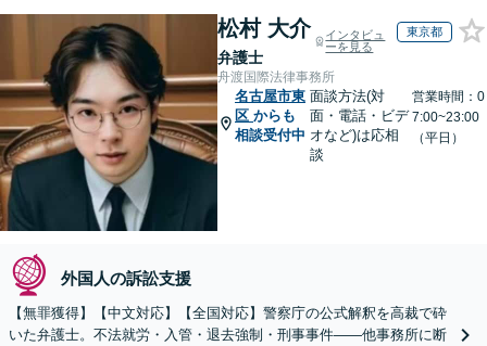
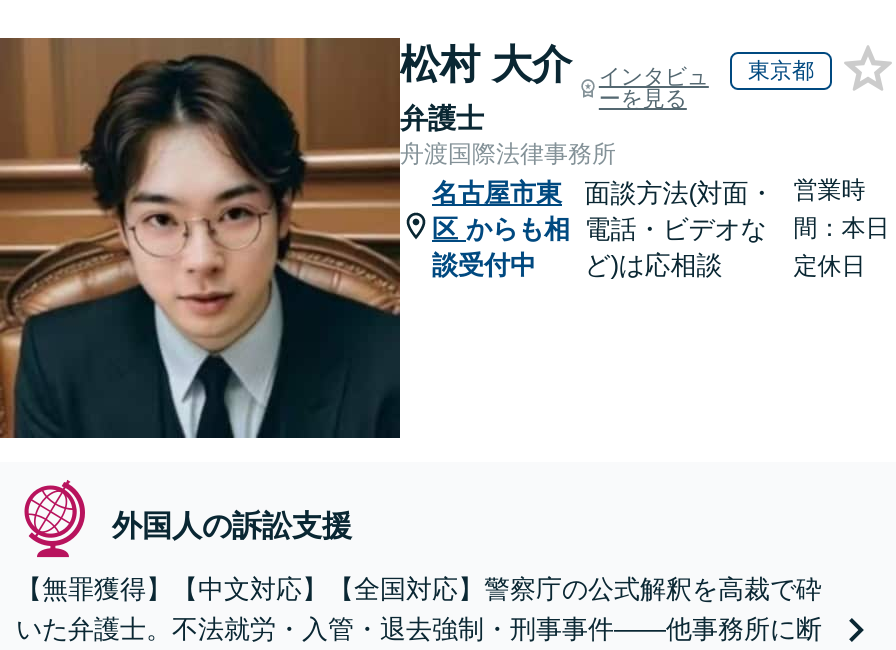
[412,89,485,145] 営業時間：0 | 7:00~23:00 | （平日） -> [794,176,890,280] 営業時 | 間：本日 | 定休日

